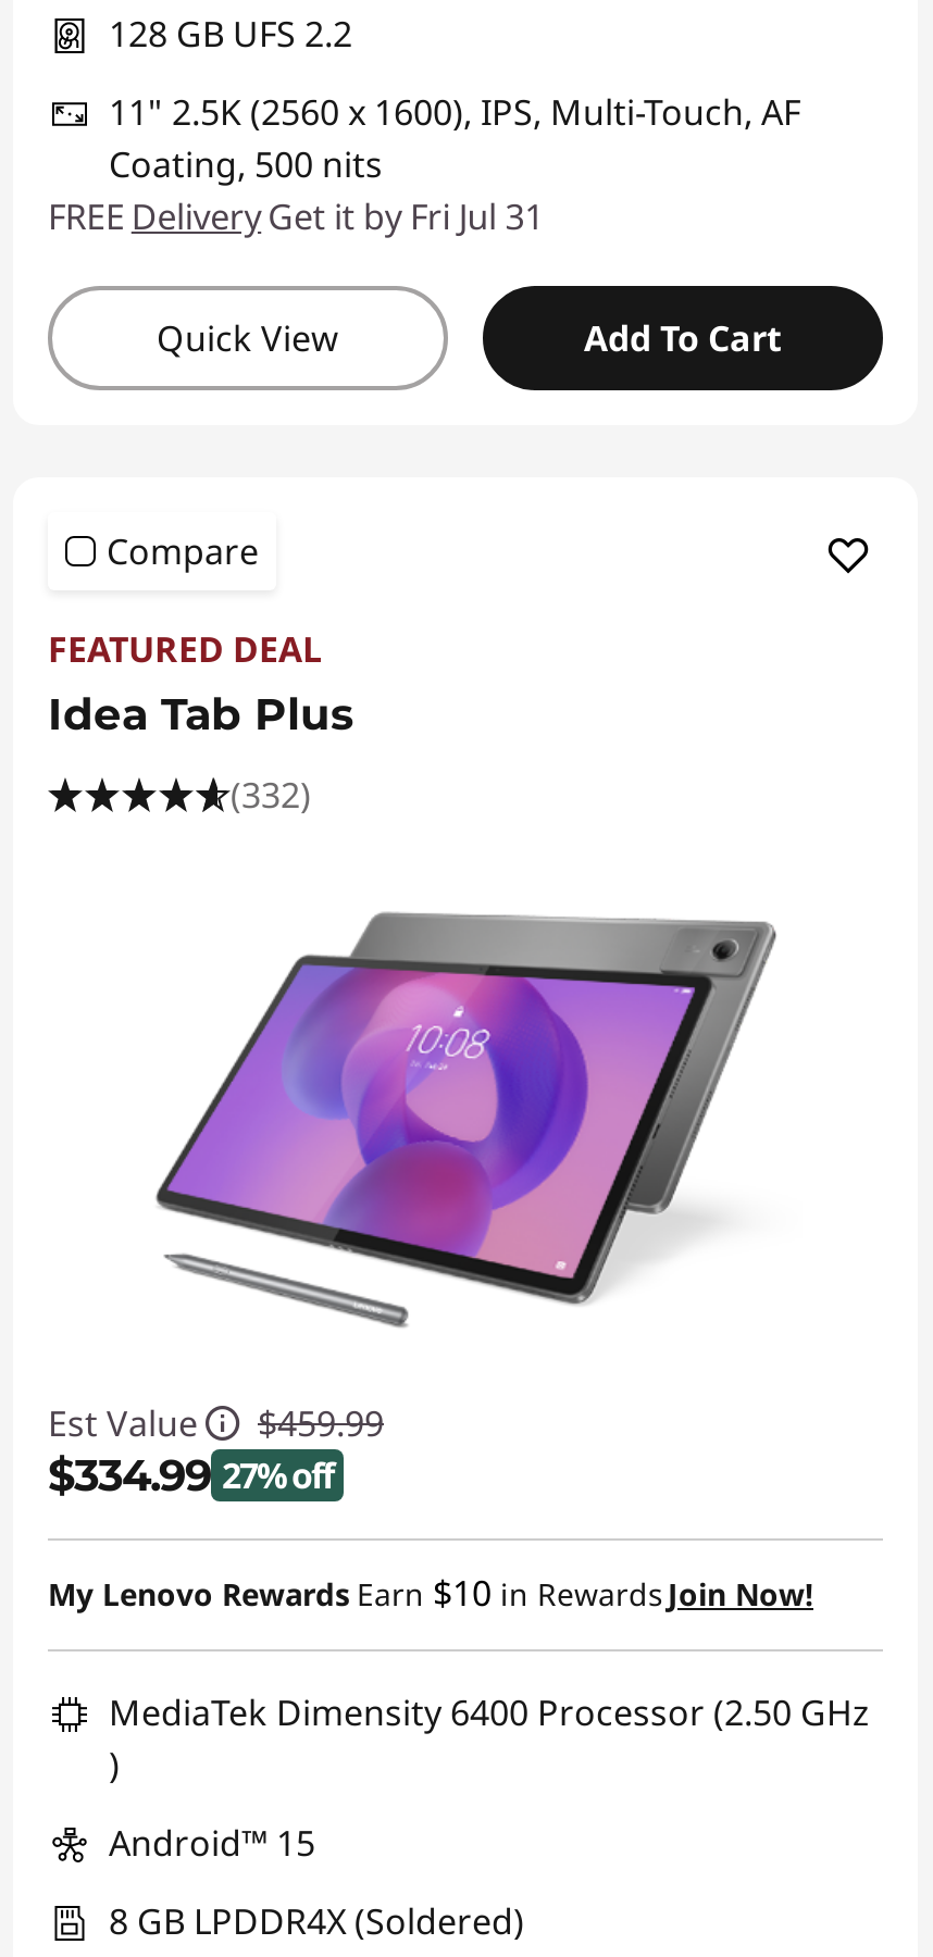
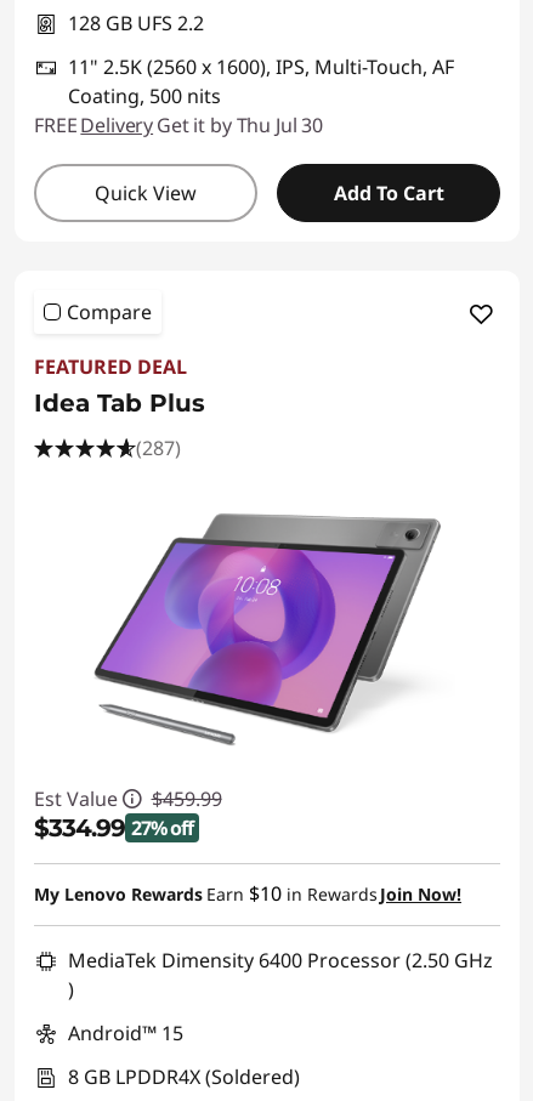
[48,192,543,240] FREE Delivery Get it by Fri Jul 31 -> [34,112,323,138] FREE Delivery Get it by Thu Jul 30
[231,770,311,818] (332) -> [136,434,181,461] (287)

